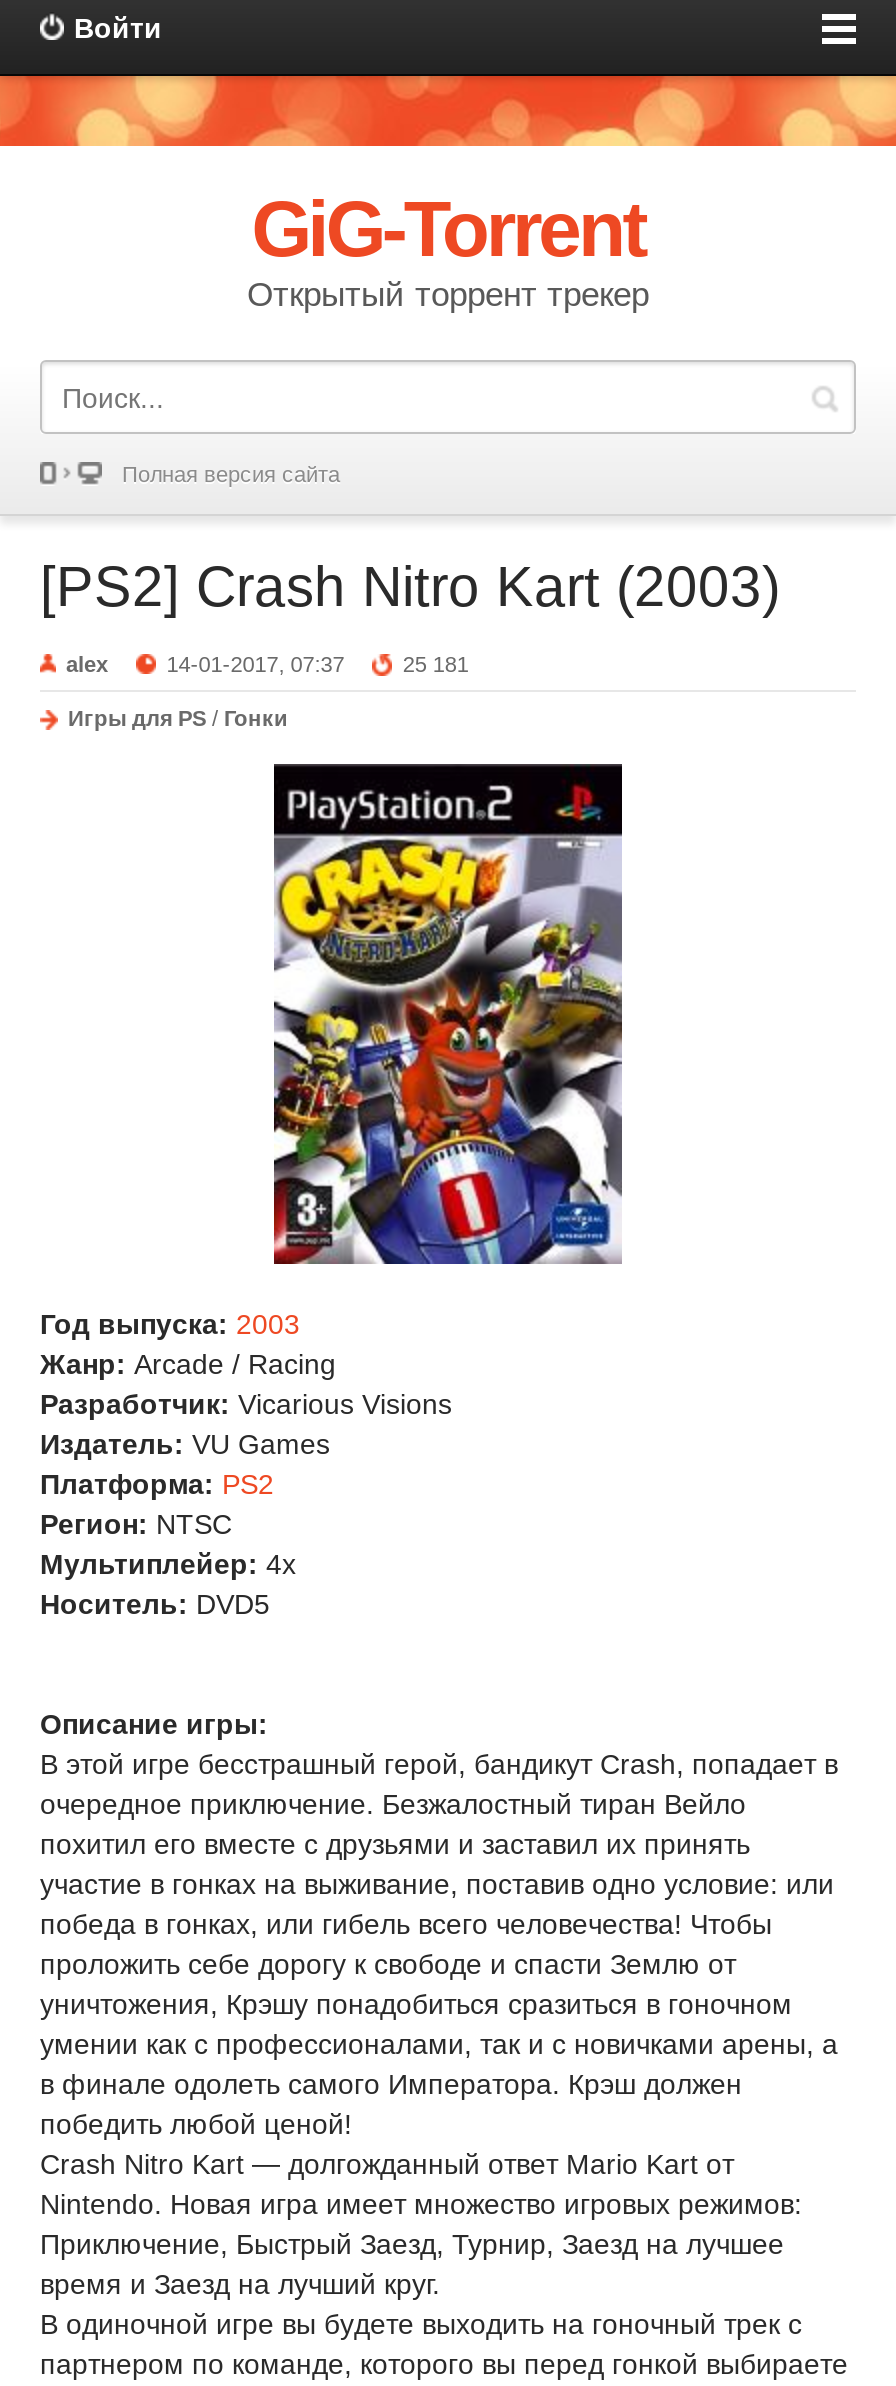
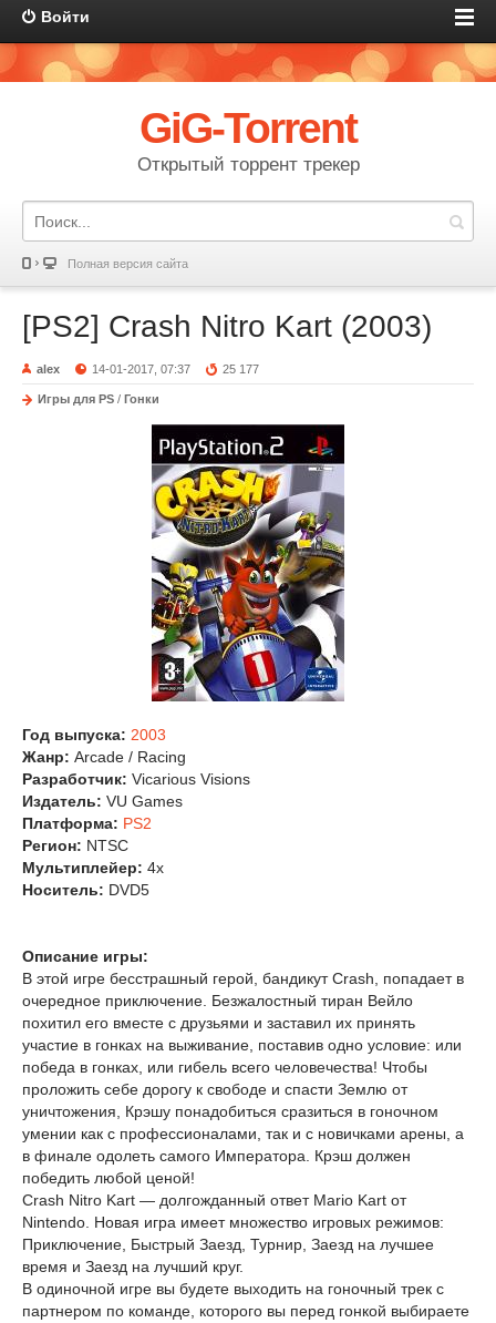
[403,652,469,676] 25 181 -> [223,362,260,376] 25 177

